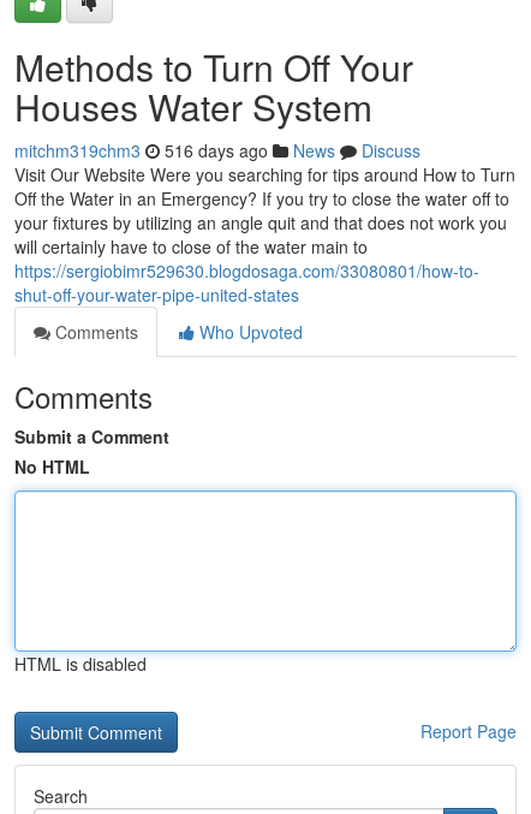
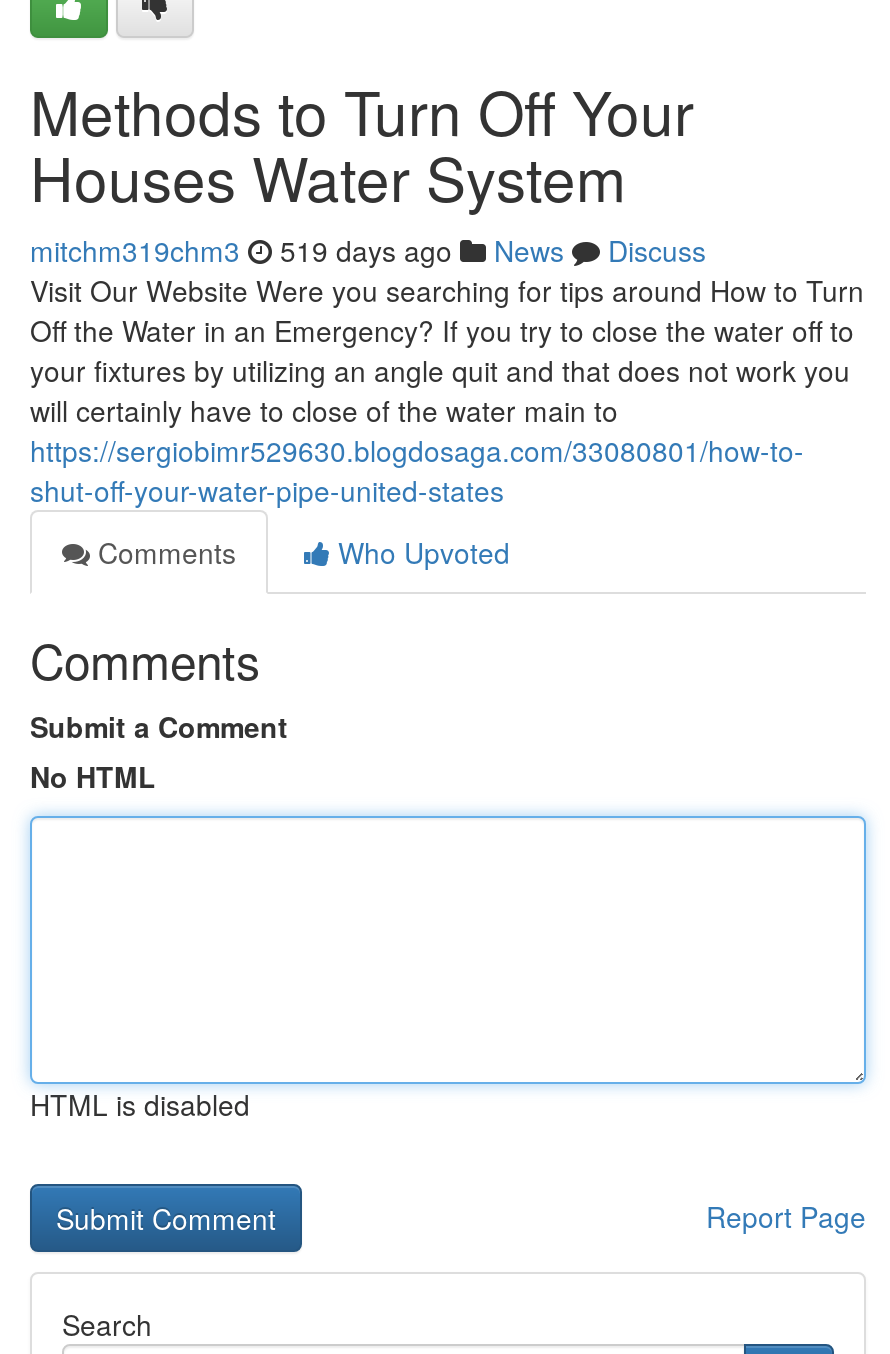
[14,138,420,162] mitchm319chm3 516 days ago News Discuss -> [30,230,706,270] mitchm319chm3 519 days ago News Discuss

